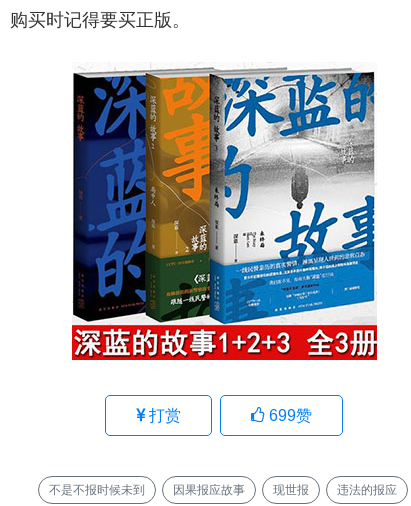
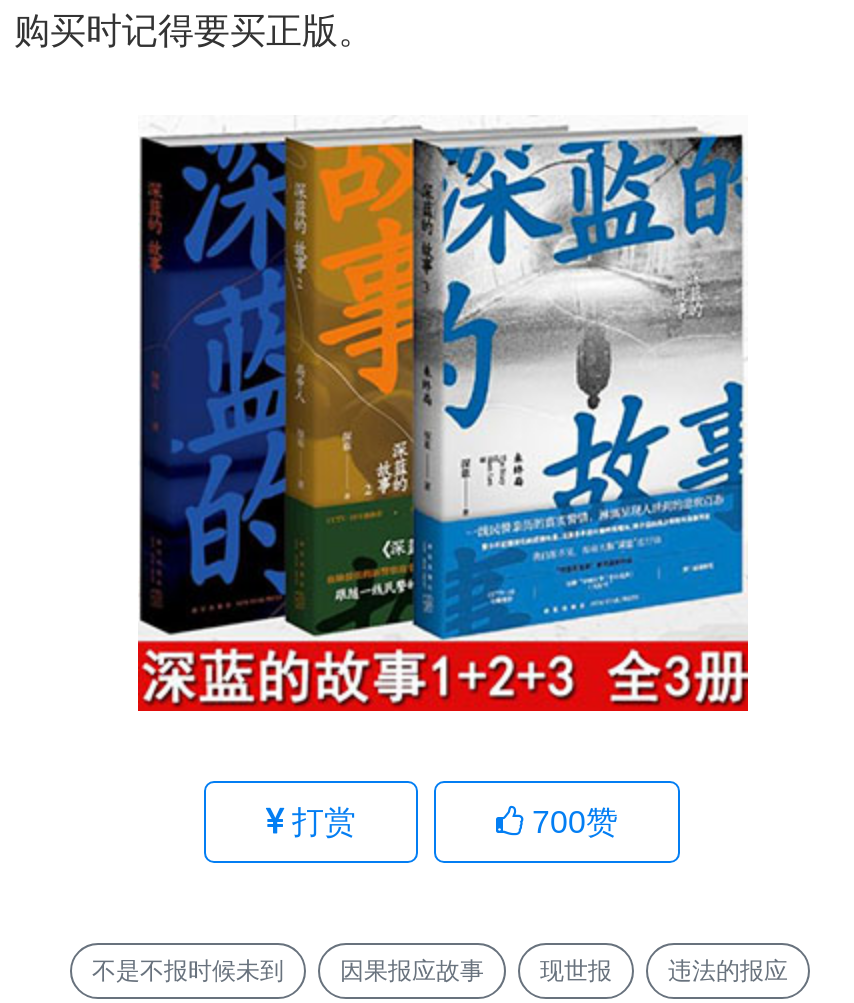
[265,407,312,424] 699赞 -> [524,805,618,839] 700赞

